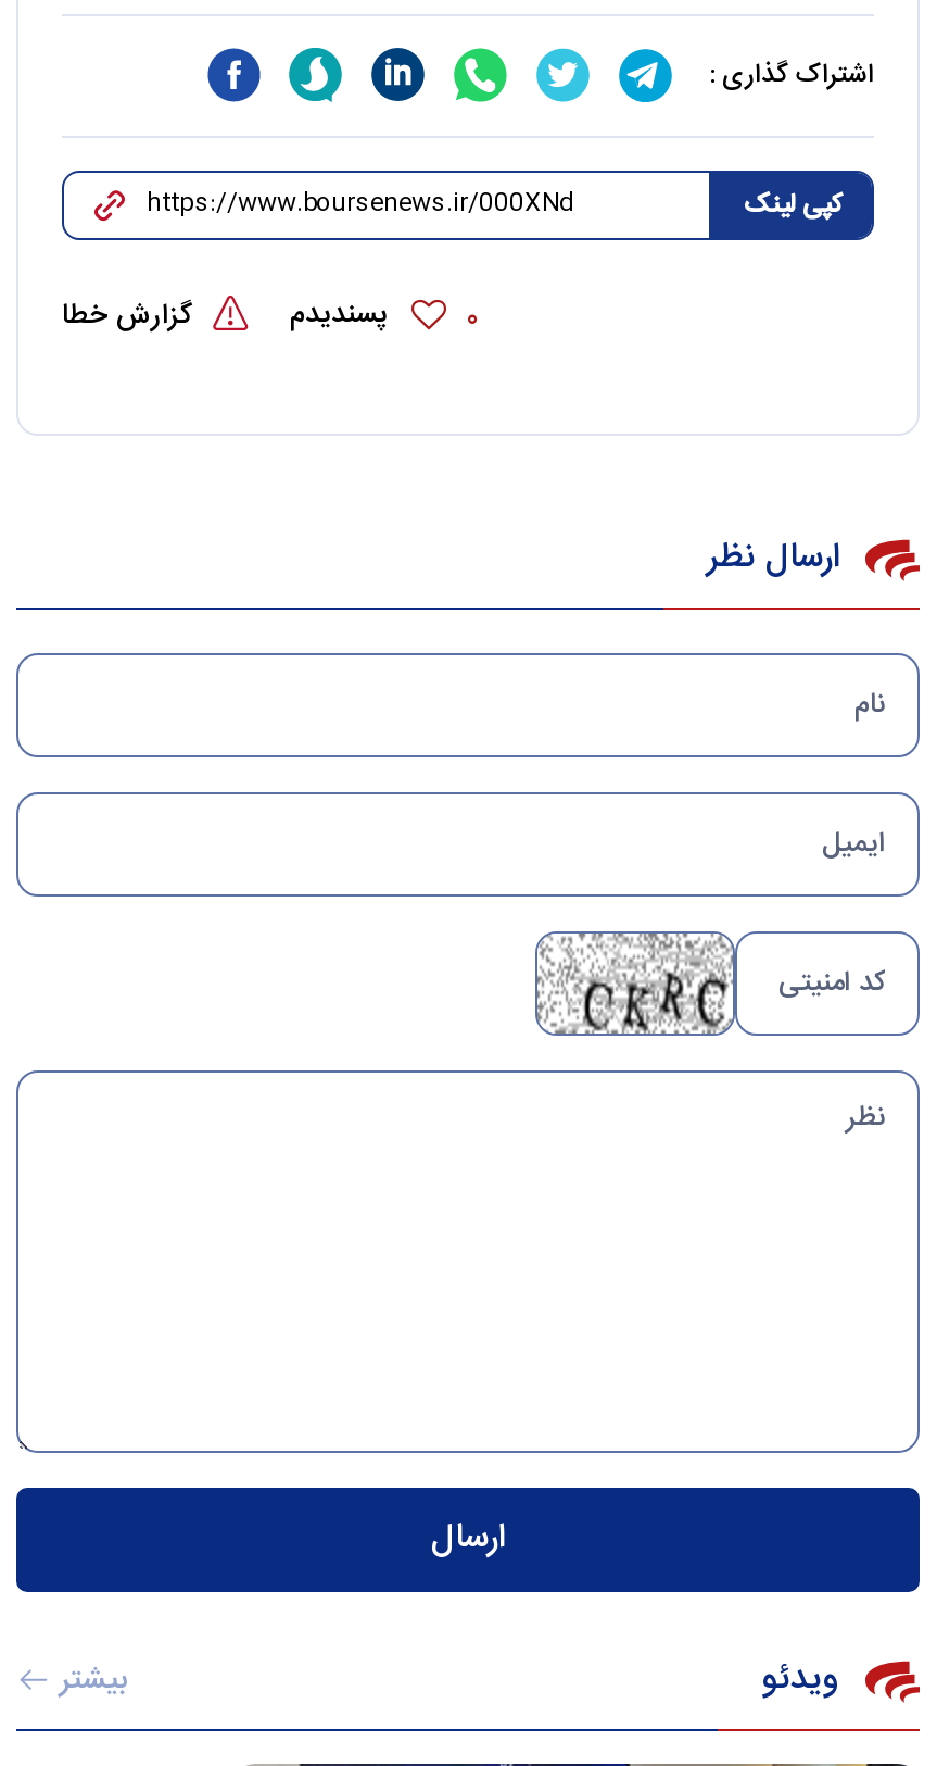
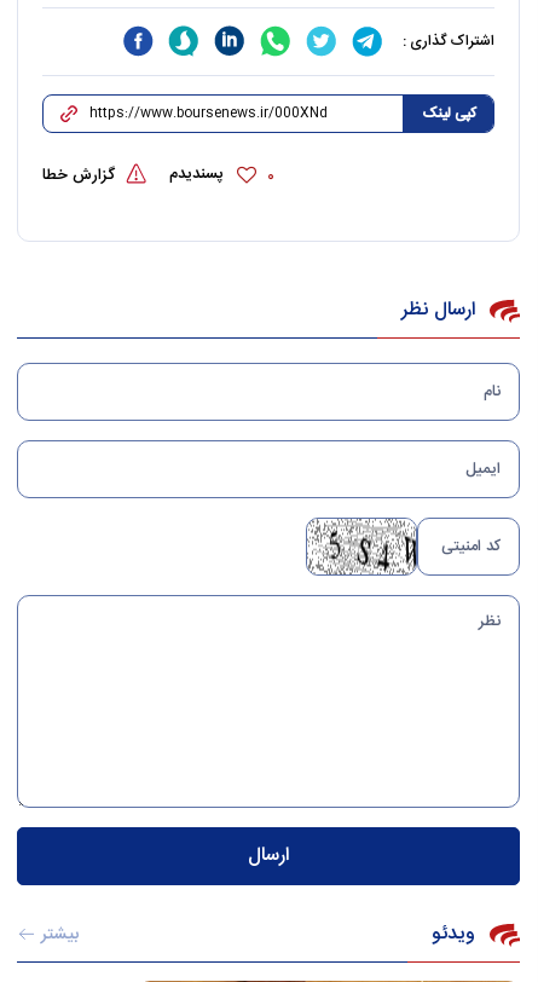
[537,931,733,1036] [image] -> [308,519,417,574] [image]

